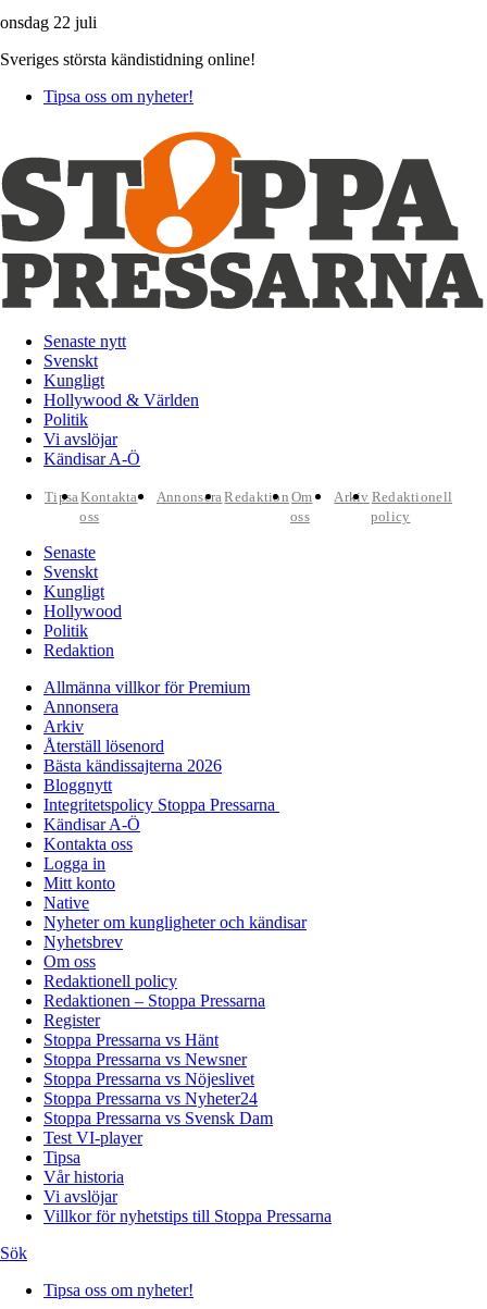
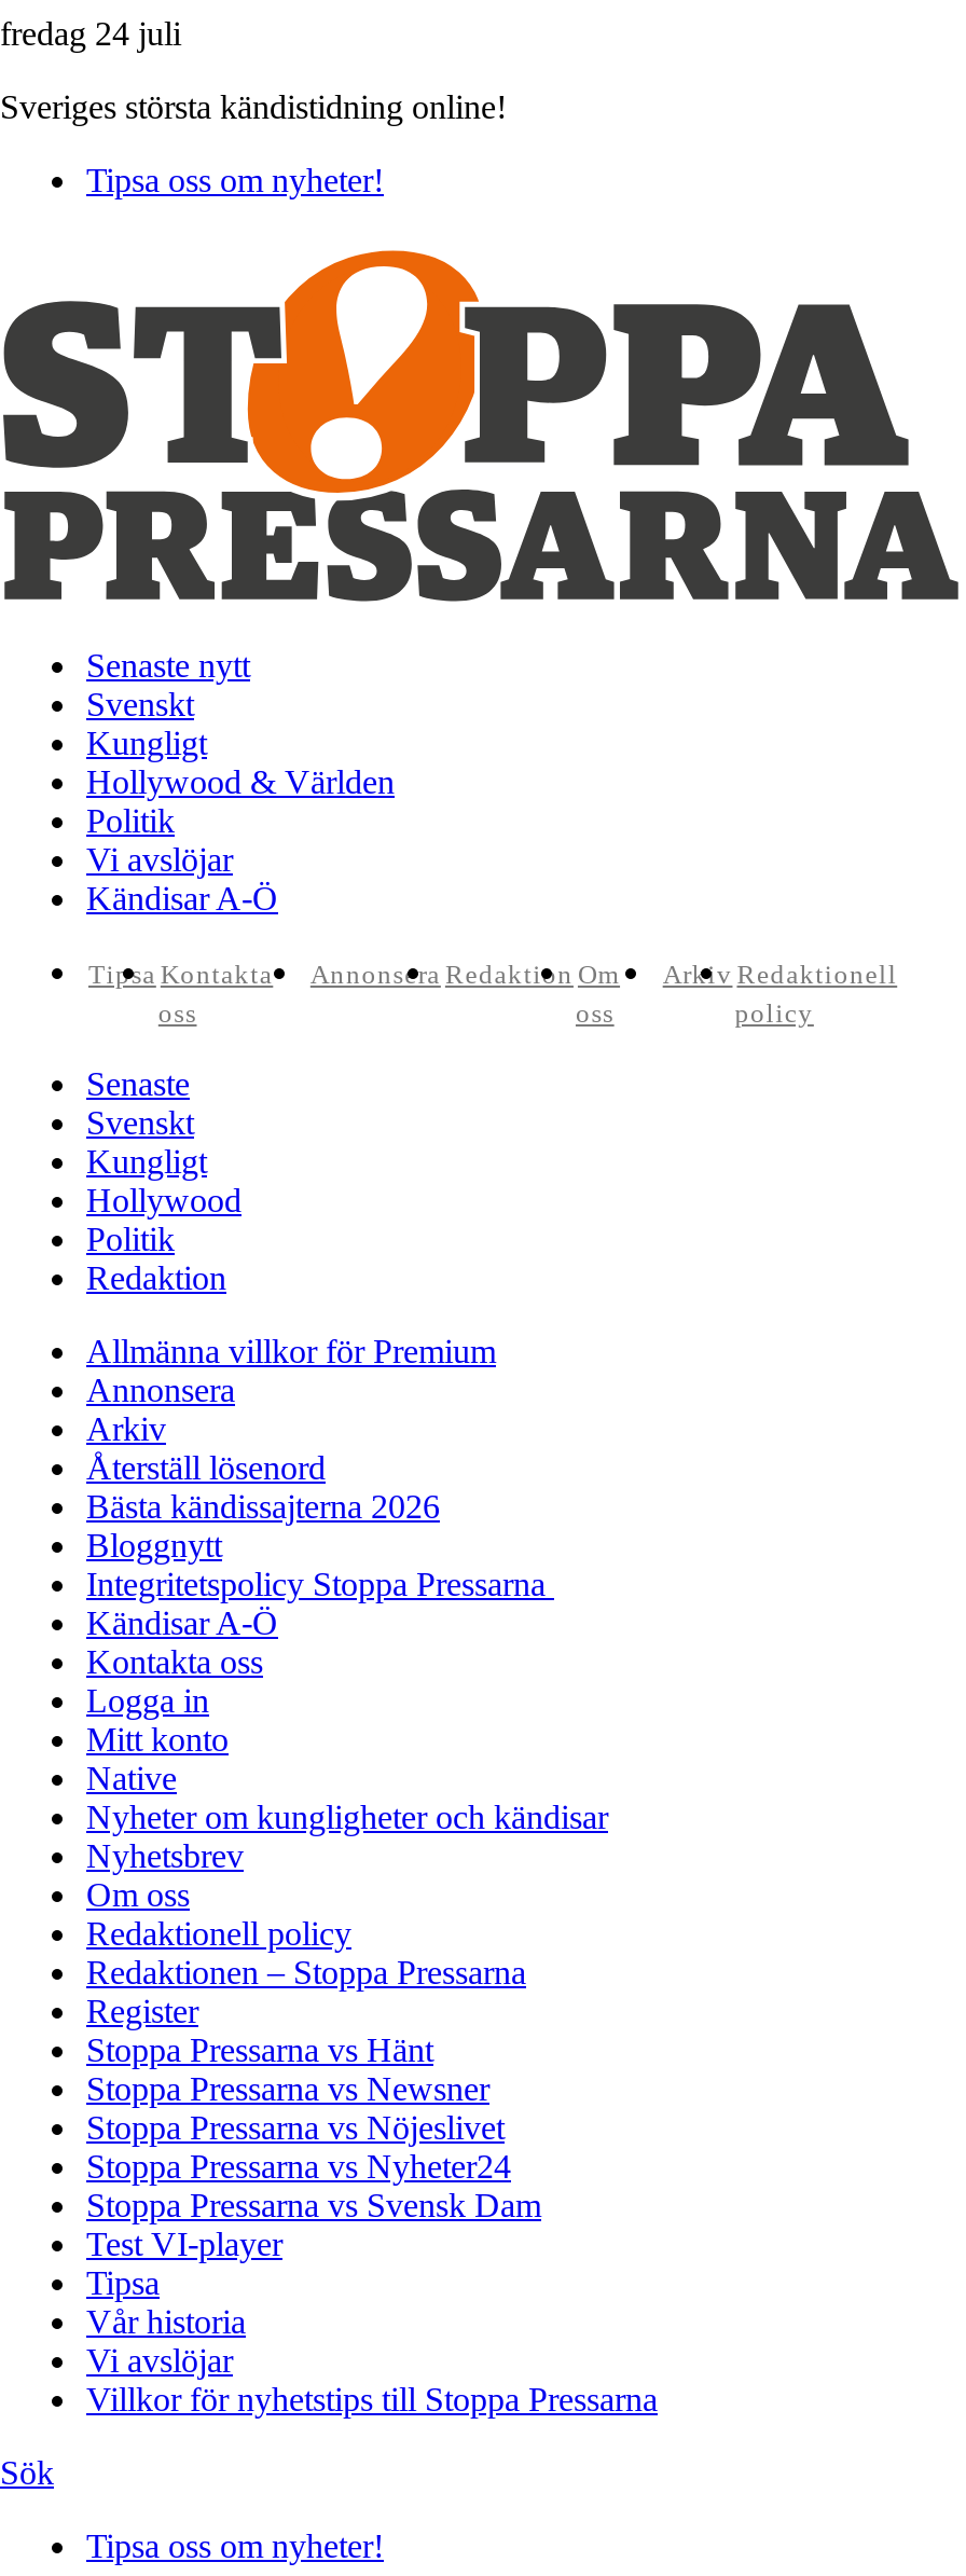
[0,13,97,32] onsdag 22 juli -> [0,15,181,52] fredag 24 juli

